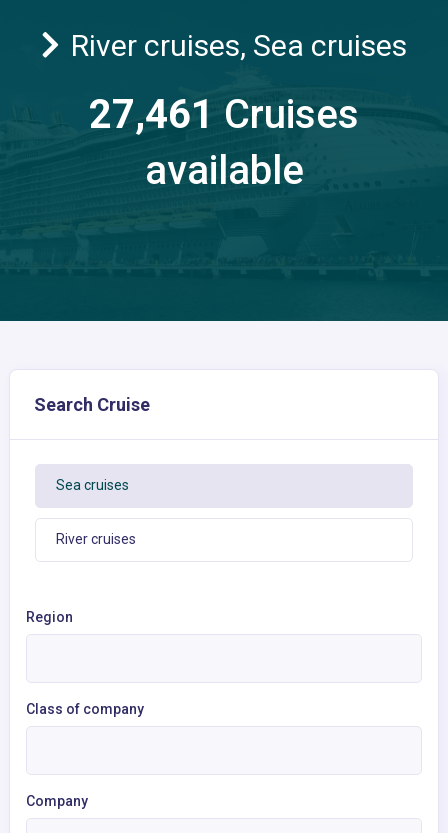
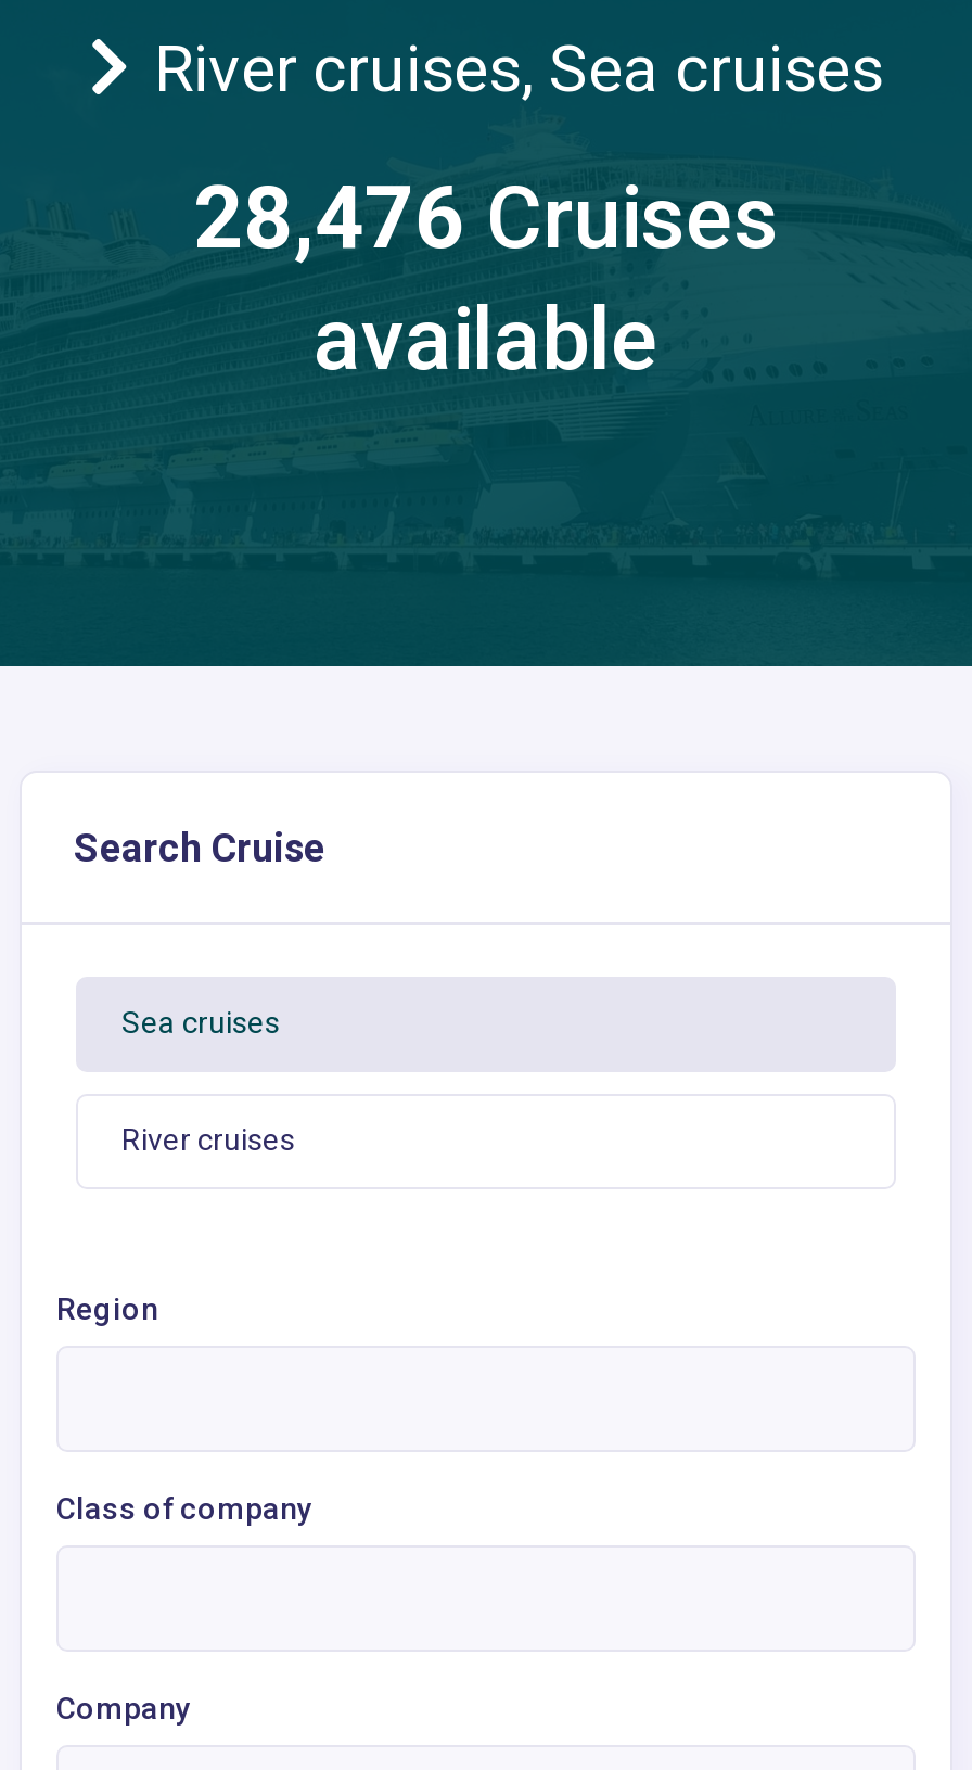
[89,91,359,138] 27,461 Cruises -> [193,167,779,269] 28,476 Cruises

